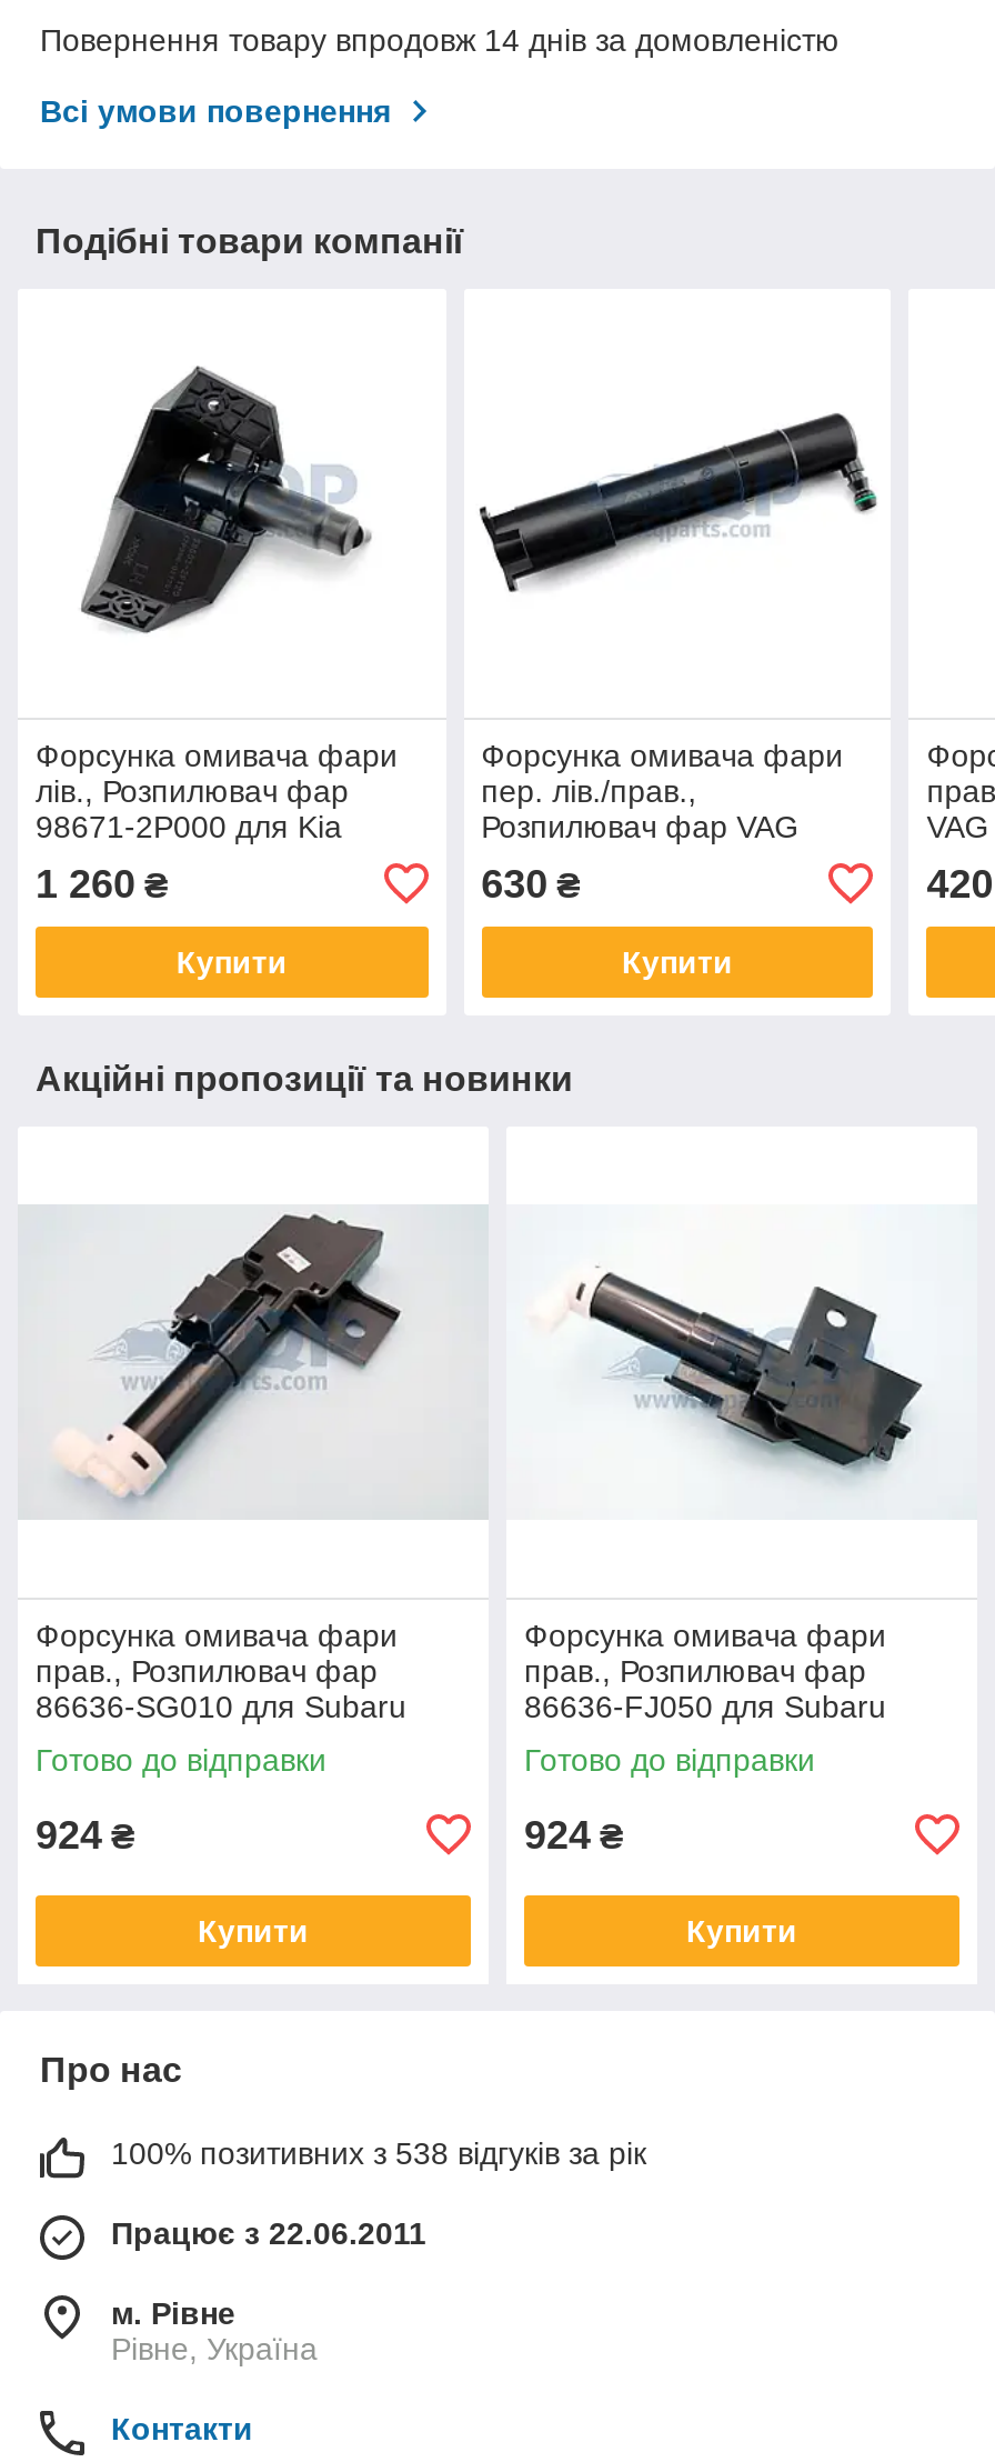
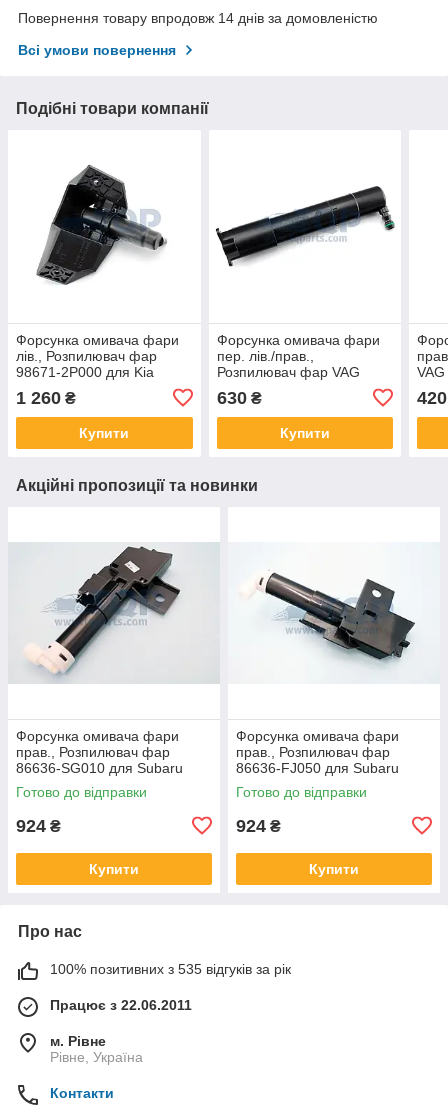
[111,2135,646,2170] 100% позитивних з 538 відгуків за рік -> [50,961,291,977] 100% позитивних з 535 відгуків за рік

